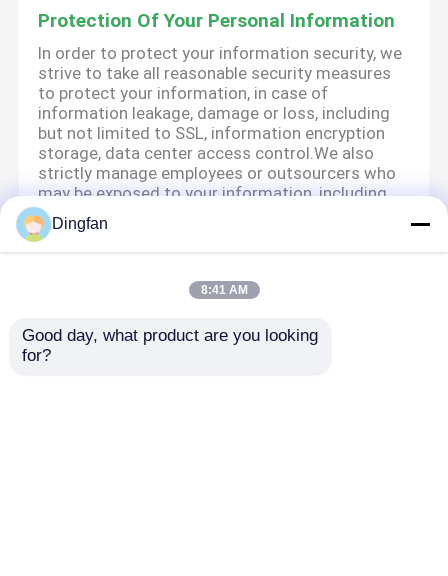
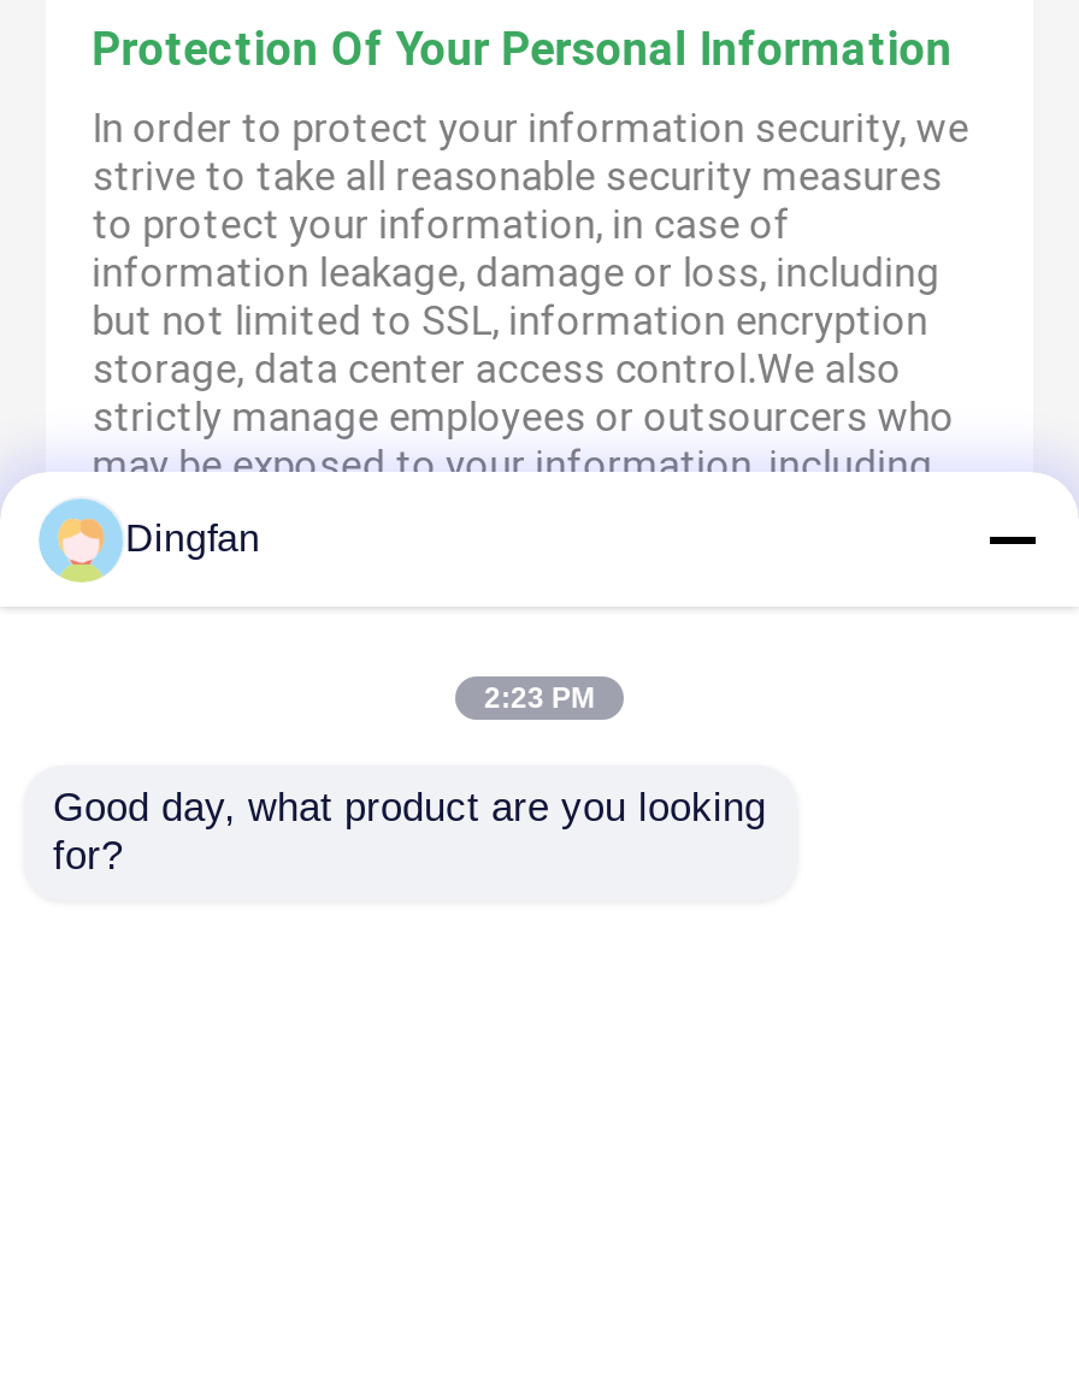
[200,283,247,297] 8:41 AM -> [484,681,595,715] 2:23 PM

